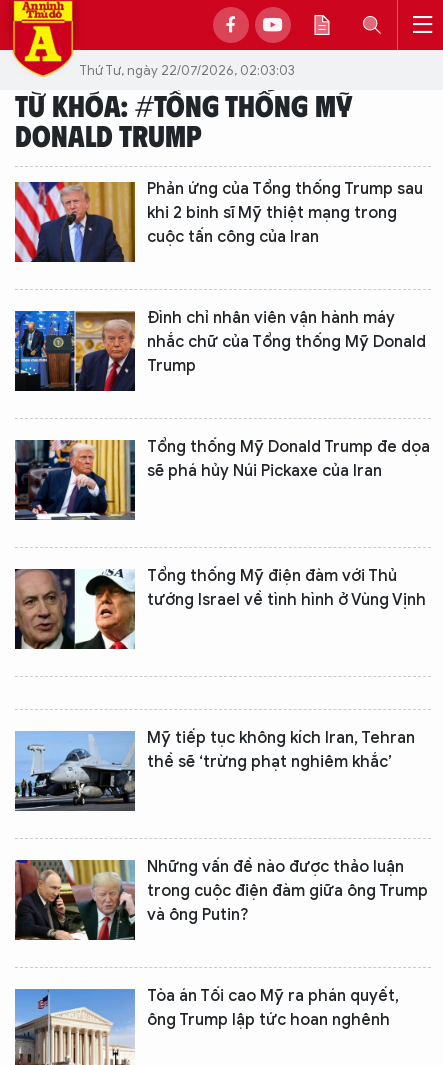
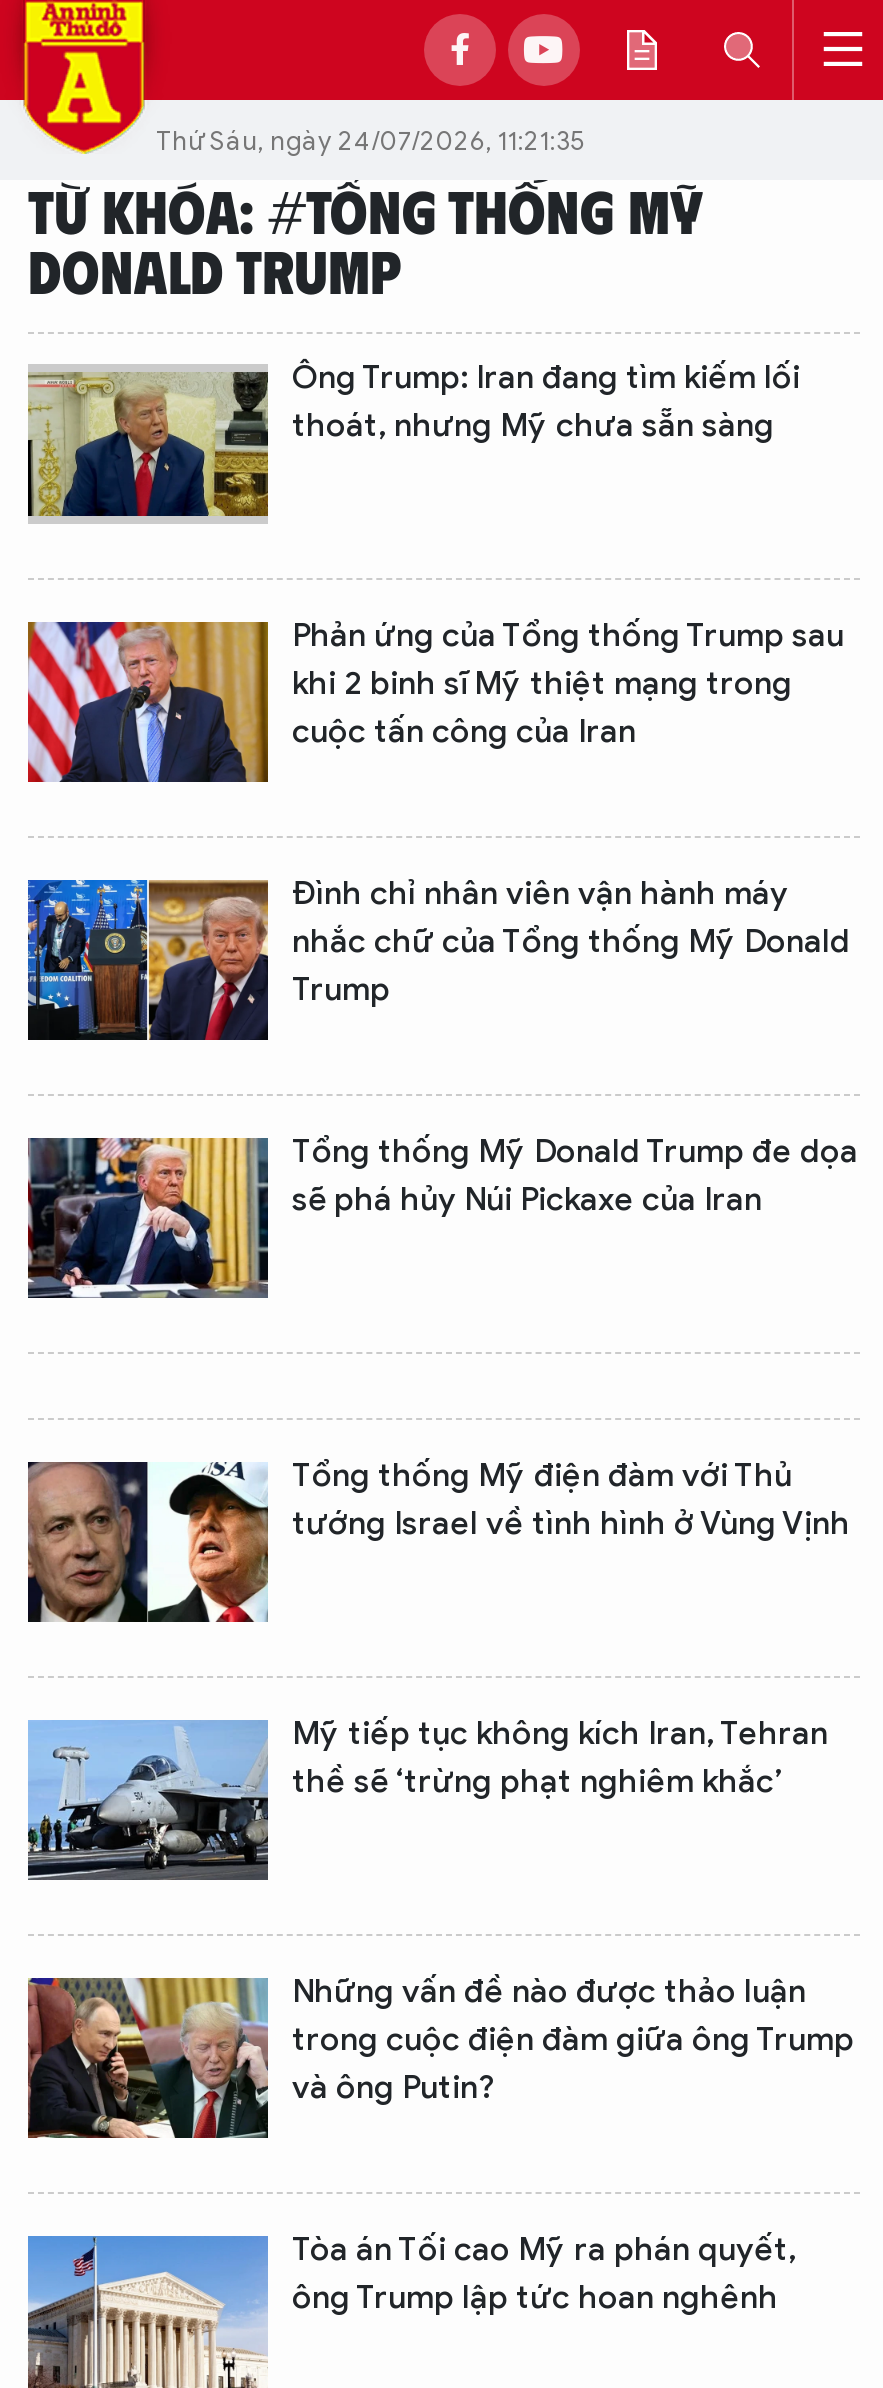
[79,61,295,78] Thứ Tư, ngày 22/07/2026, 02:03:03 -> [156,123,586,157] Thứ Sáu, ngày 24/07/2026, 11:21:35
none -> [26,358,800,522] [image] | Ông Trump: Iran đang tìm kiếm lối | thoát, nhưng Mỹ chưa sẵn sàng
moved [13,566,426,651] -> [24,1456,850,1626]: [image] | Tổng thống Mỹ điện đàm với Thủ | tướng Israel về tình hình ở Vùng Vịnh

